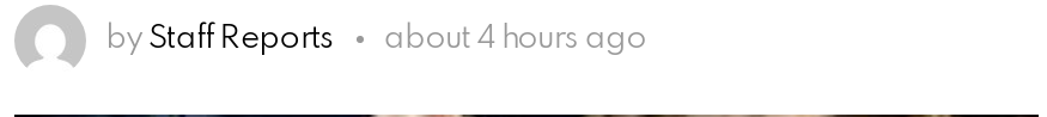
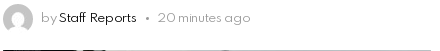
[383,23,646,54] about 4 hours ago -> [157,12,250,25] 20 minutes ago

